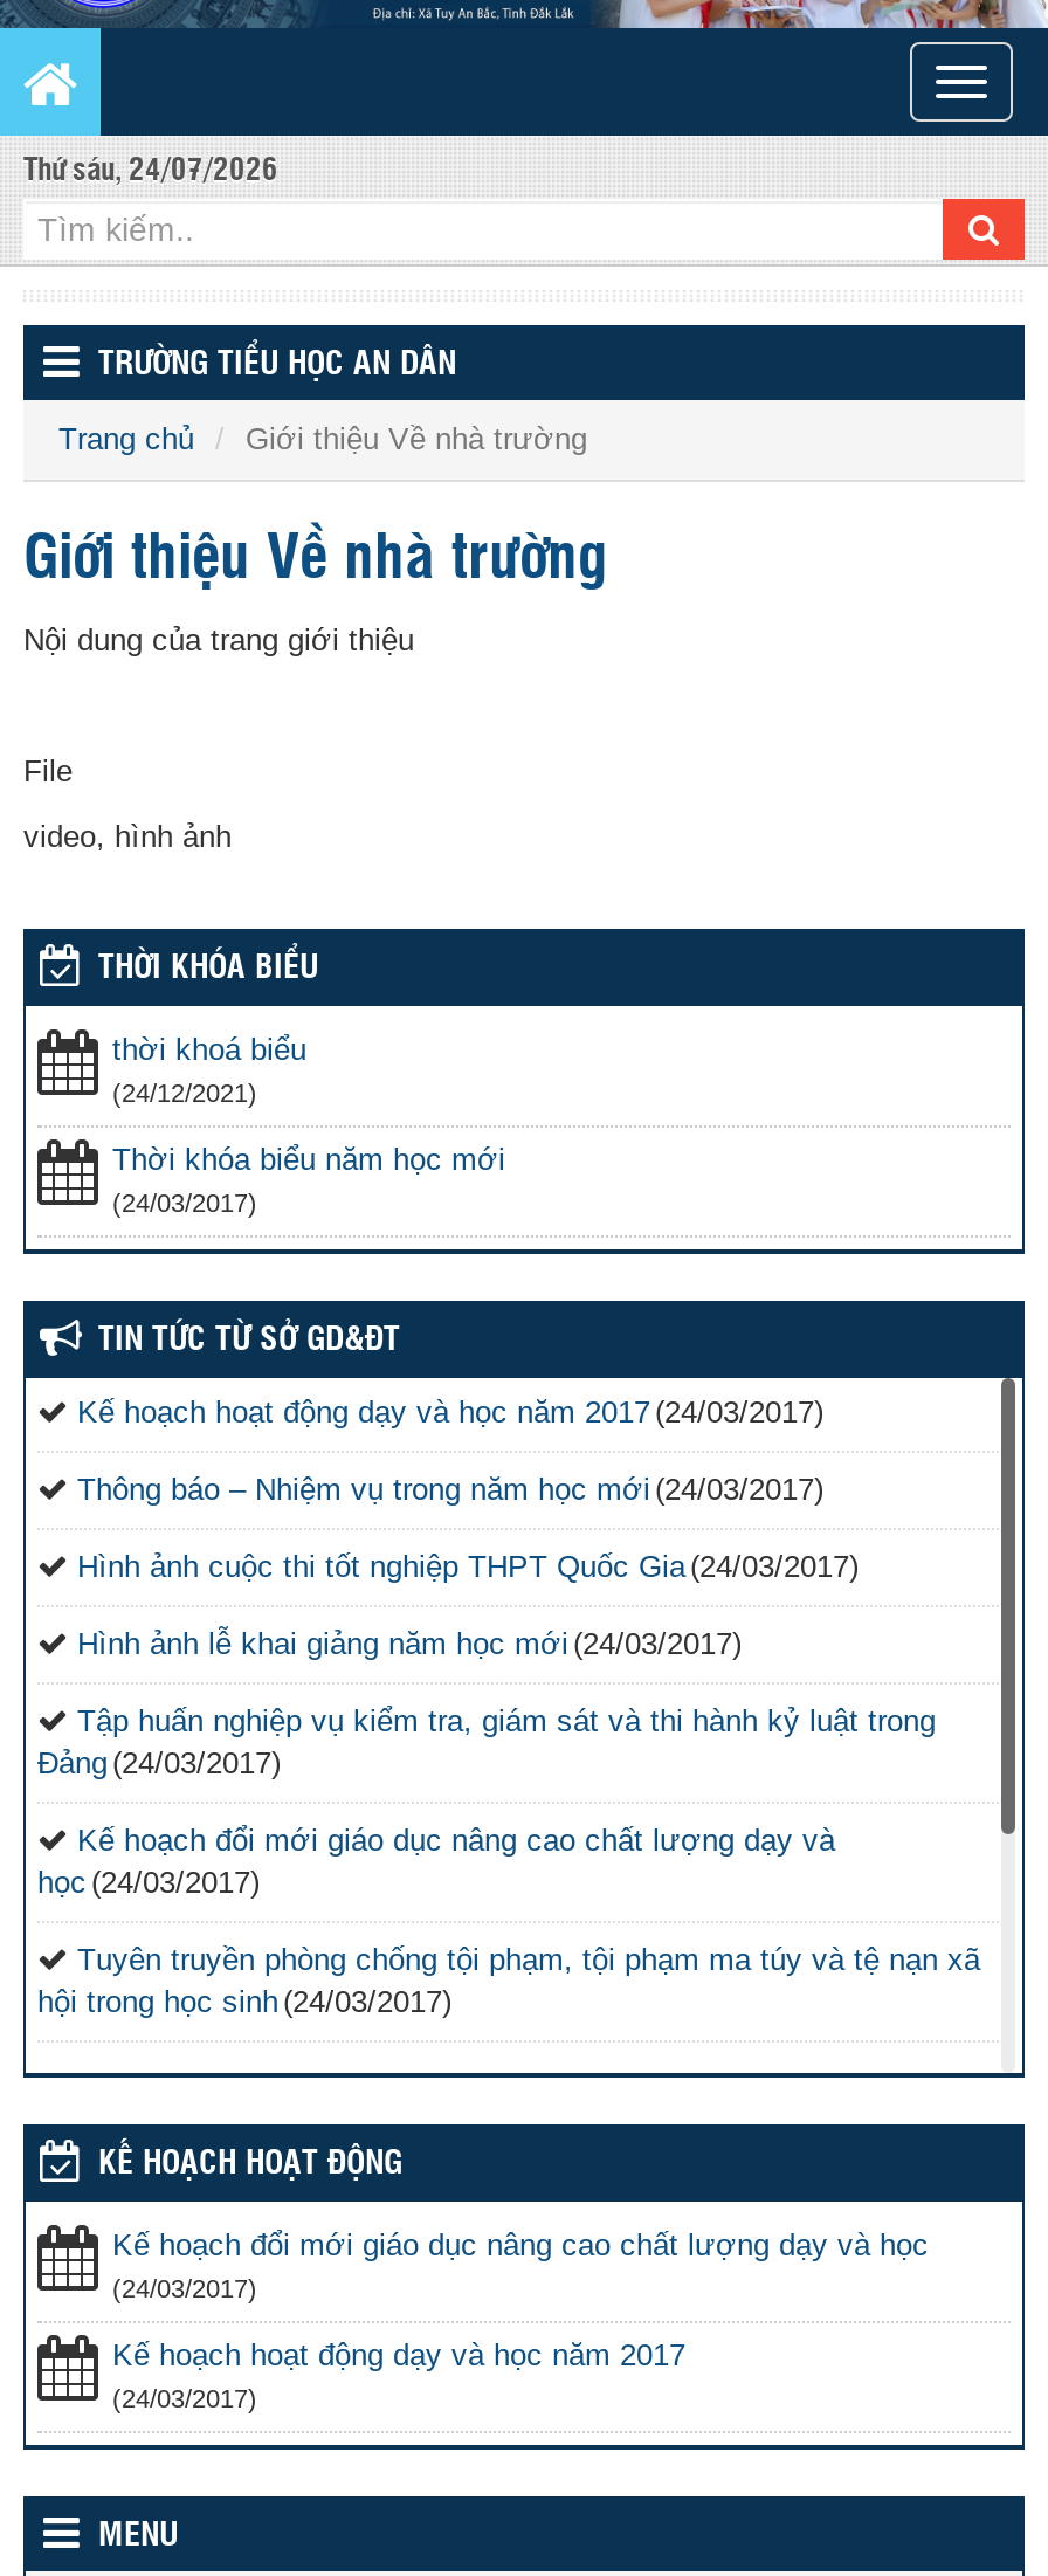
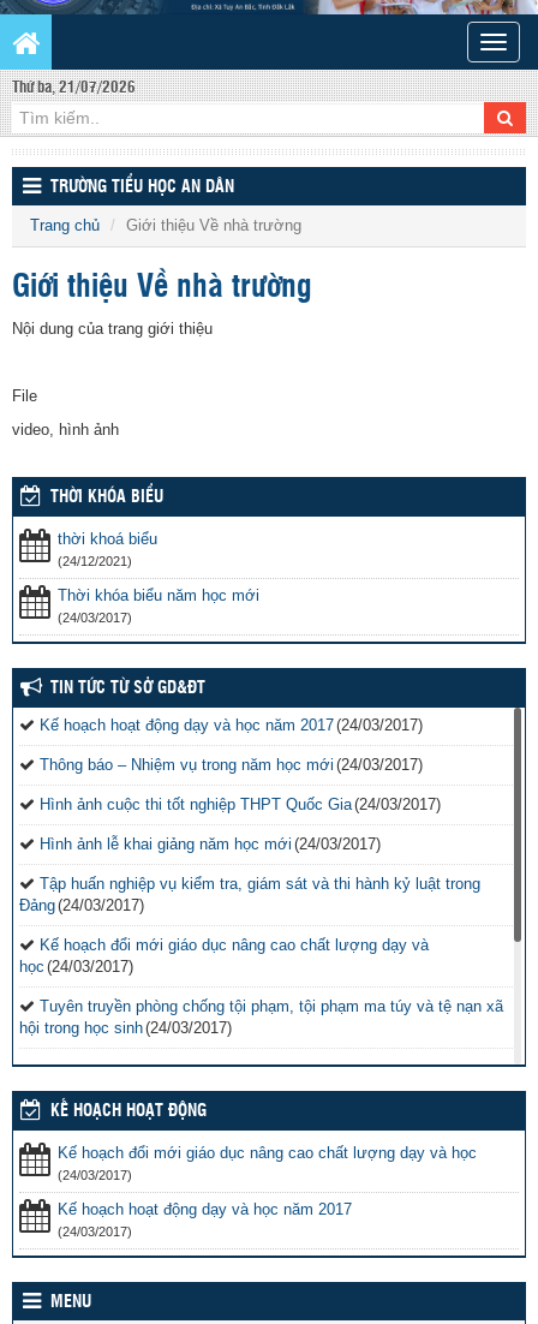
[23,156,278,186] Thứ sáu, 24/07/2026 -> [12,80,136,96] Thứ ba, 21/07/2026

